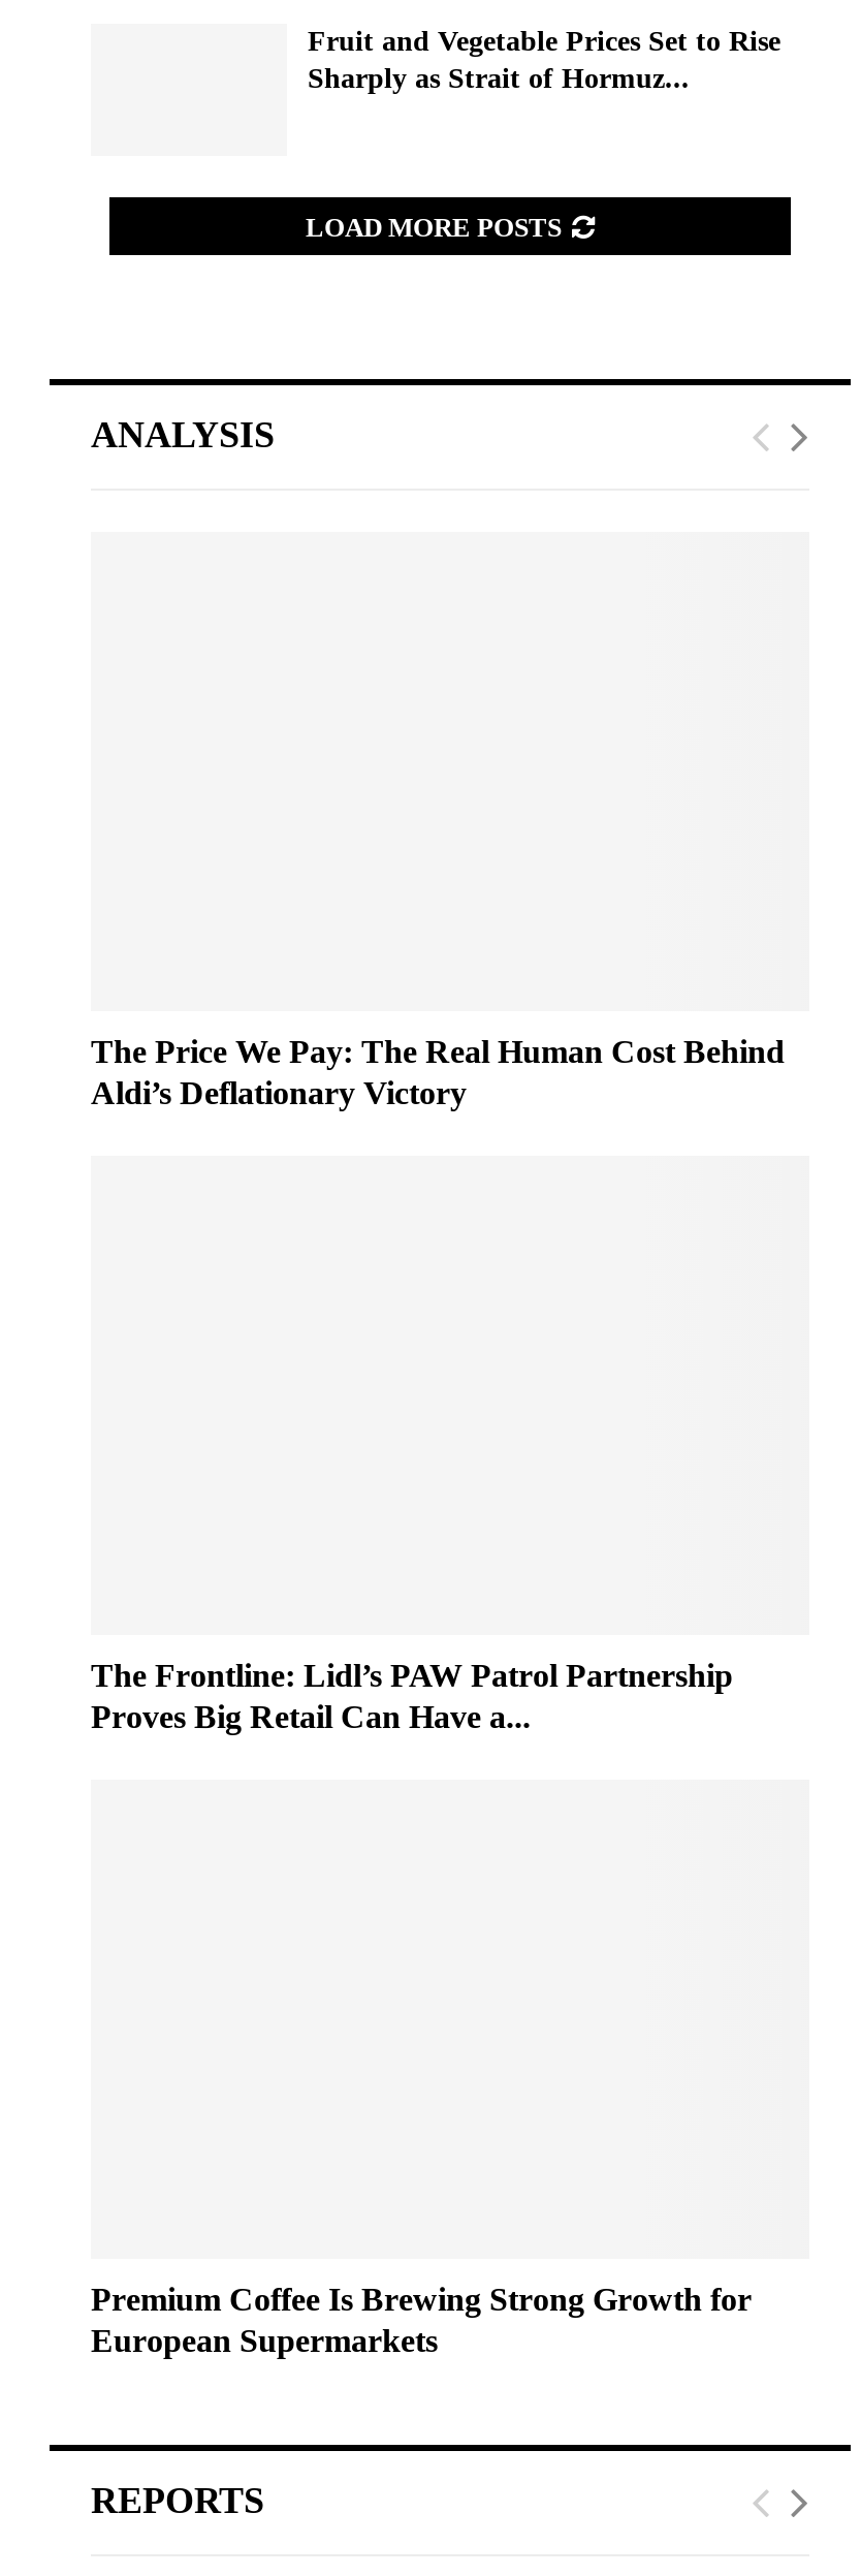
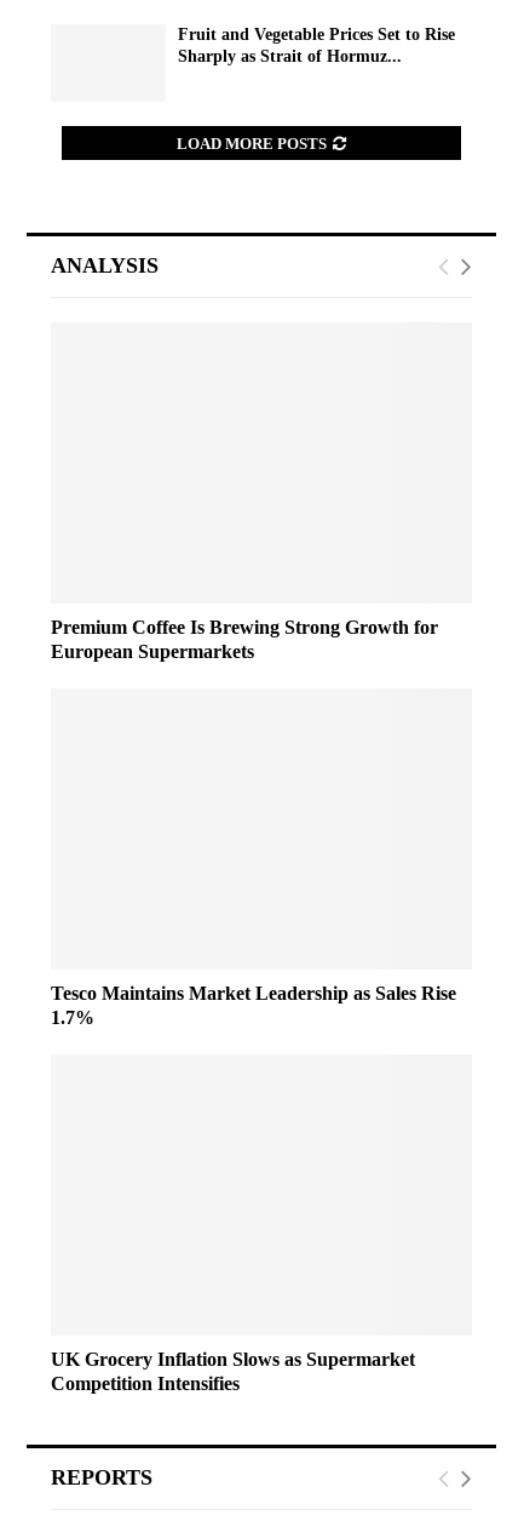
[91,1033,785,1110] The Price We Pay: The Real Human Cost Behind | Aldi’s Deflationary Victory -> none
[91,1657,733,1733] The Frontline: Lidl’s PAW Patrol Partnership | Proves Big Retail Can Have a... -> none
moved [91,2281,752,2357] -> [51,616,438,661]: Premium Coffee Is Brewing Strong Growth for | European Supermarkets
none -> [51,982,456,1027] Tesco Maintains Market Leadership as Sales Rise | 1.7%
none -> [51,1348,415,1393] UK Grocery Inflation Slows as Supermarket | Competition Intensifies

